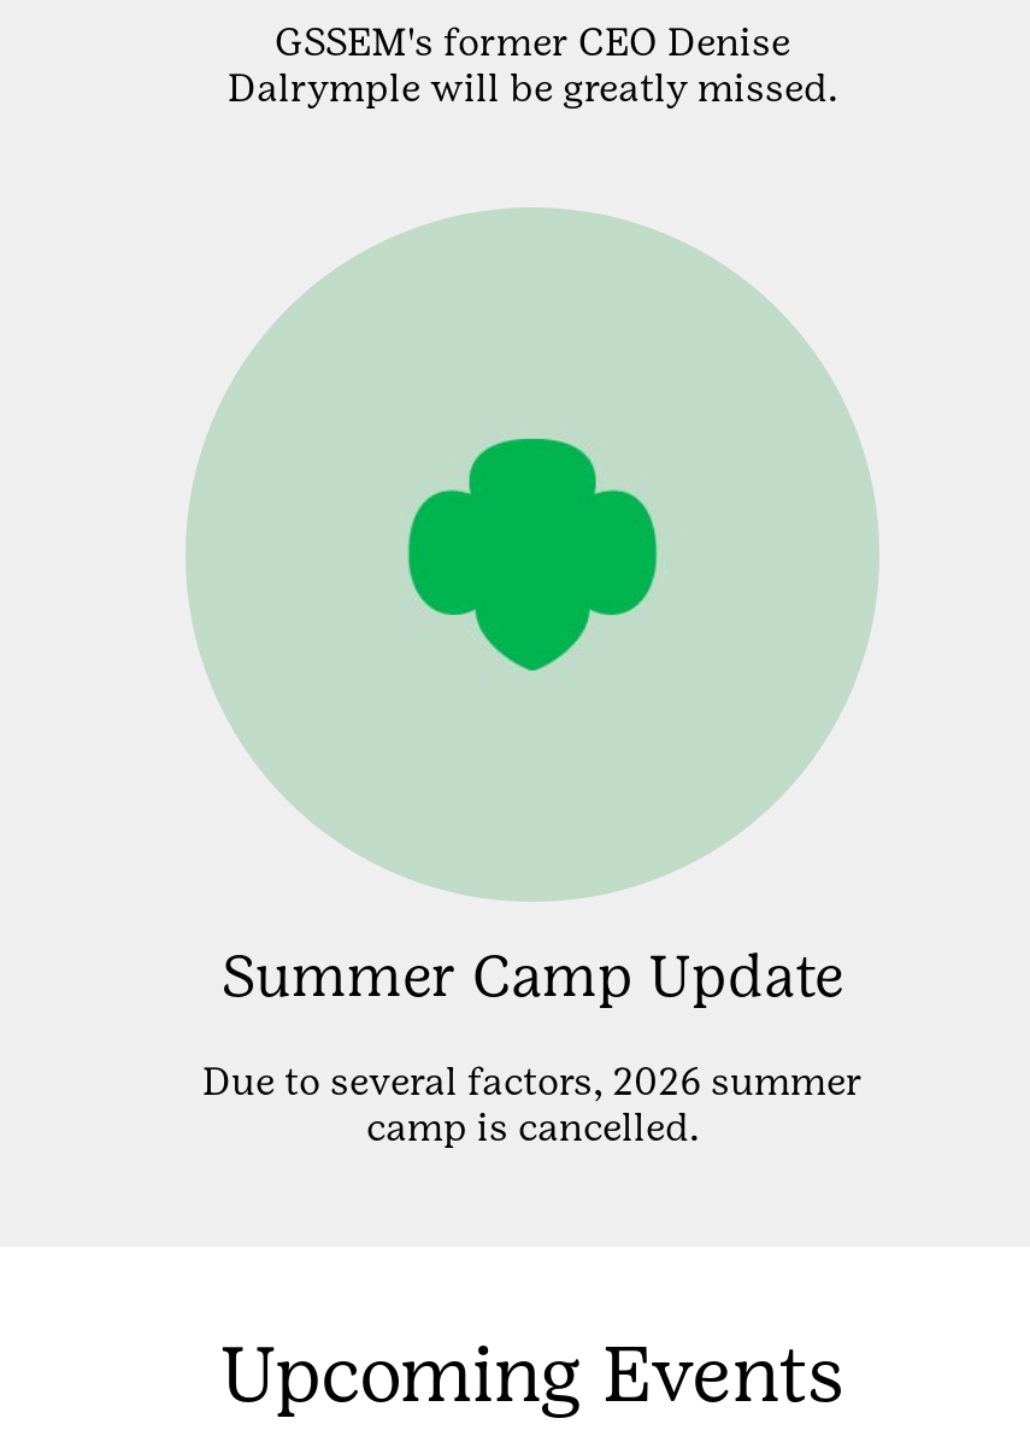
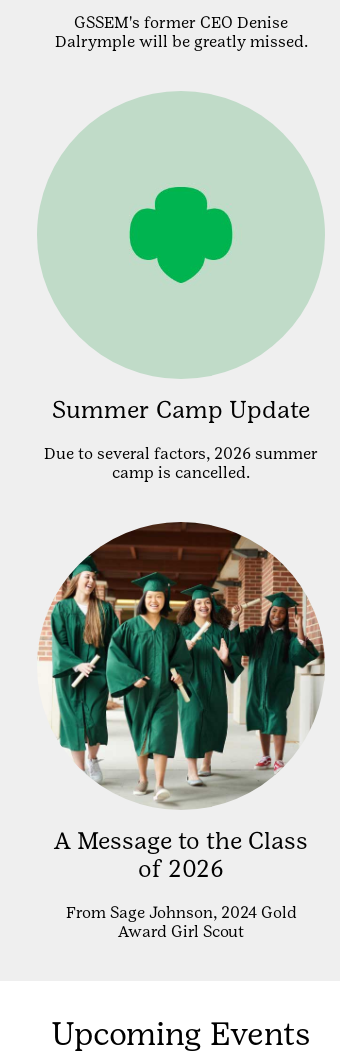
none -> [37,521,326,941] [image] | A Message to the Class | of 2026 | From Sage Johnson, 2024 Gold | Award Girl Scout

